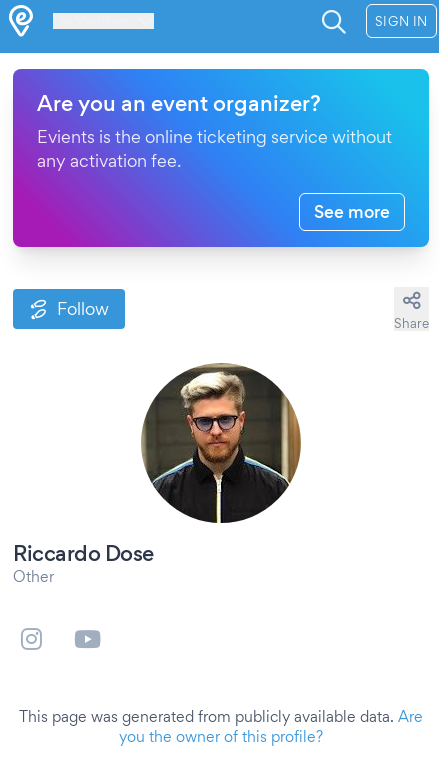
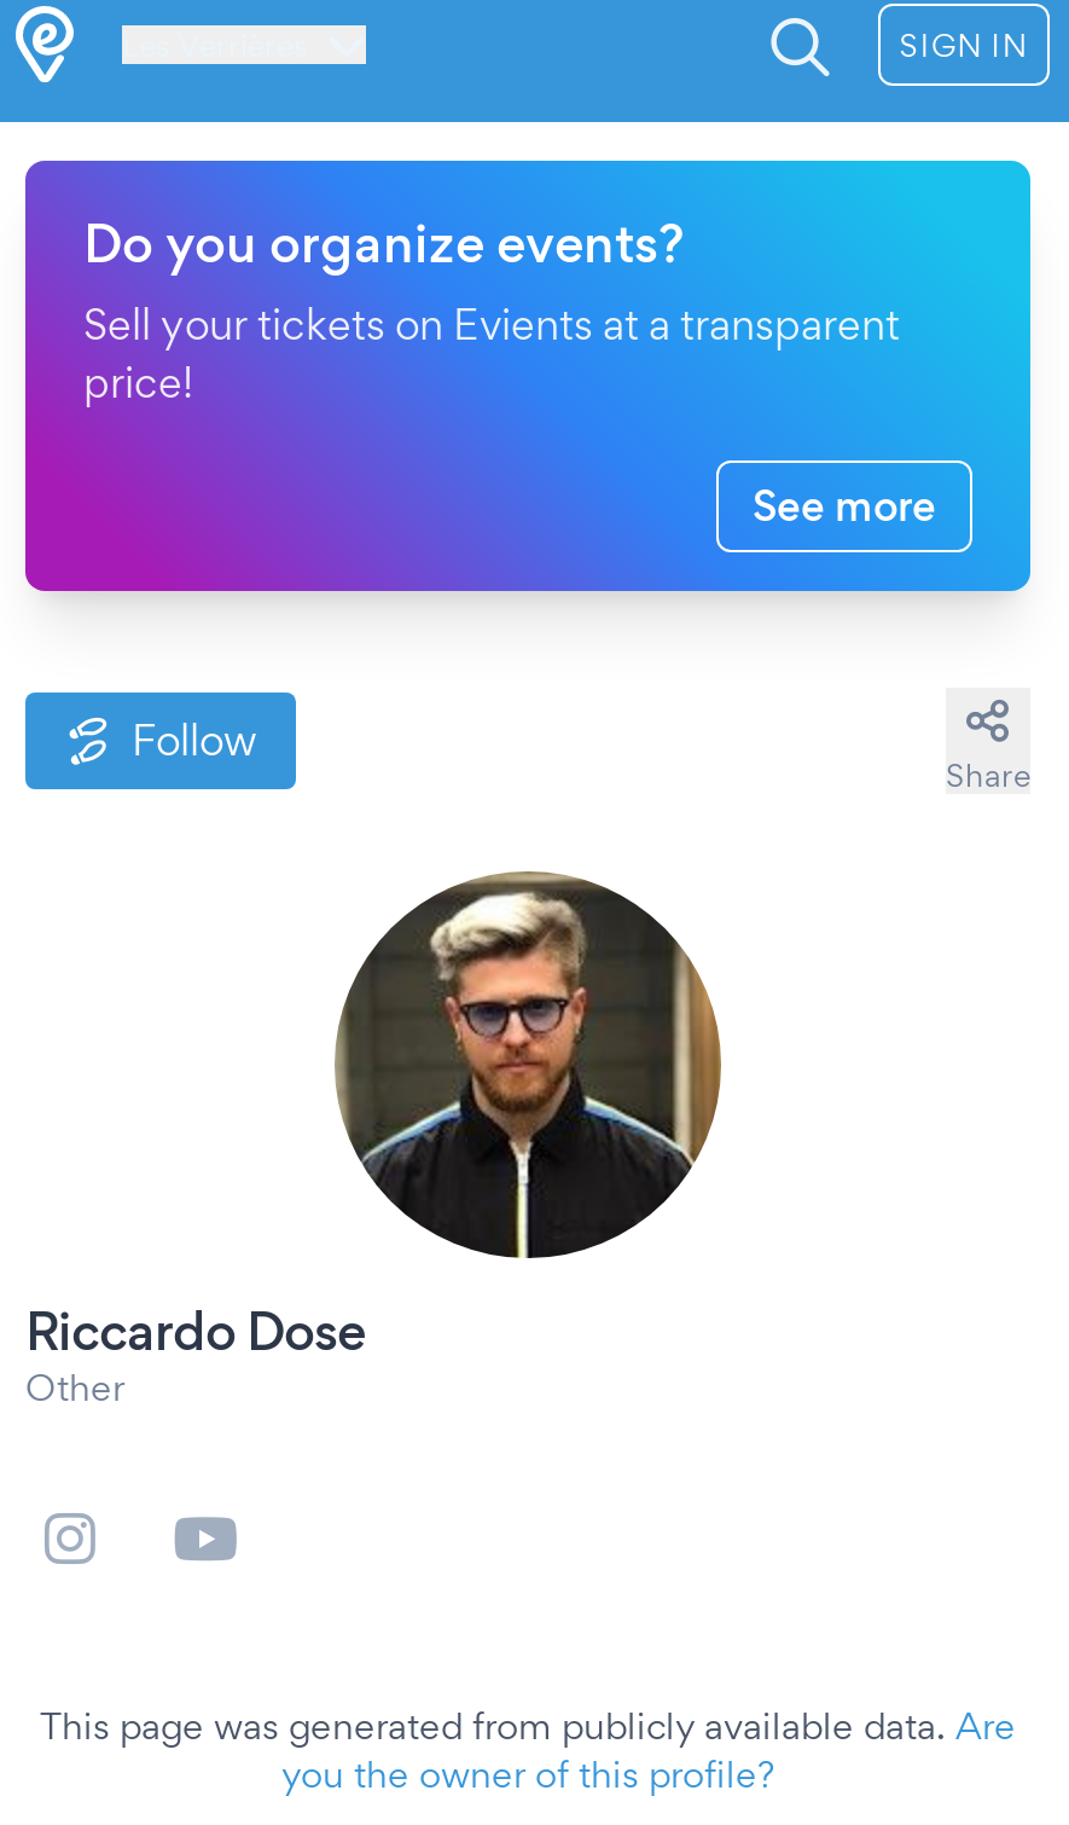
[37,90,392,171] Are you an event organizer? | Evients is the online ticketing service without | any activation fee. -> [83,212,900,407] Do you organize events? | Sell your tickets on Evients at a transparent | price!

